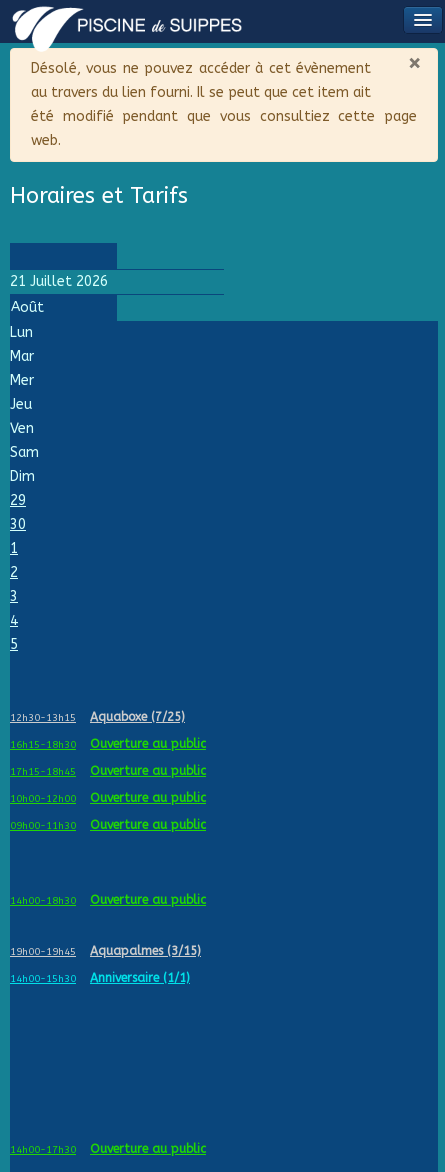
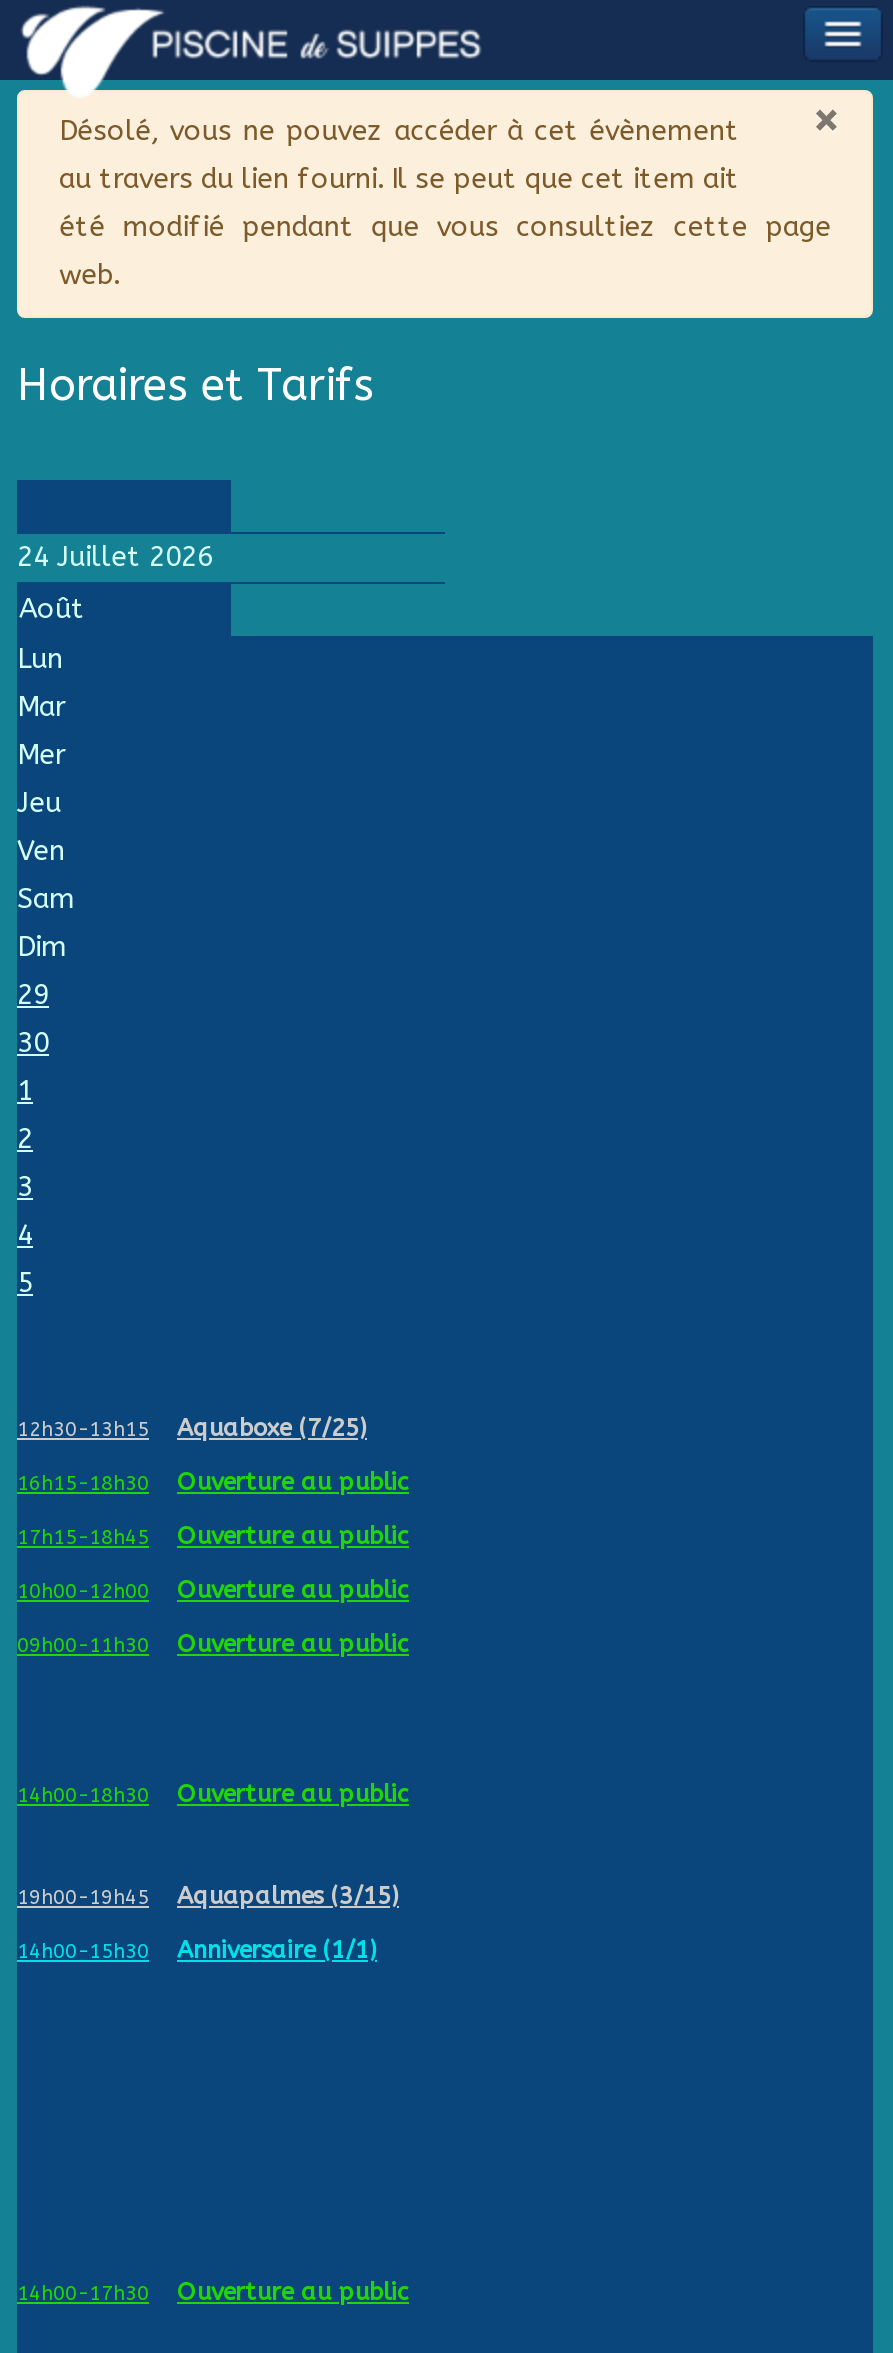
[10,273,108,290] 21 Juillet 2026 -> [17,540,213,574] 24 Juillet 2026

